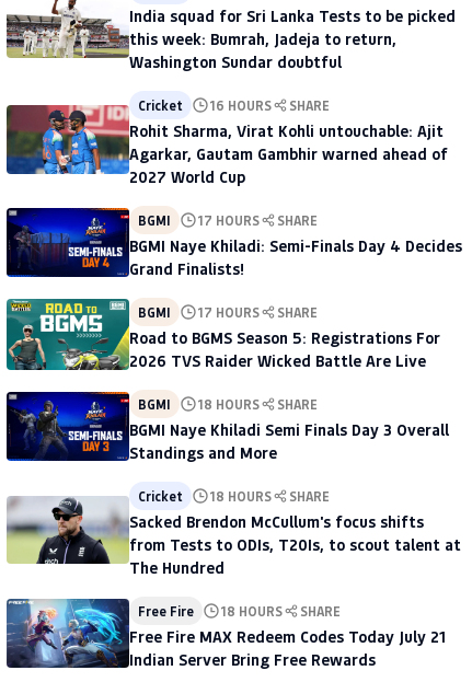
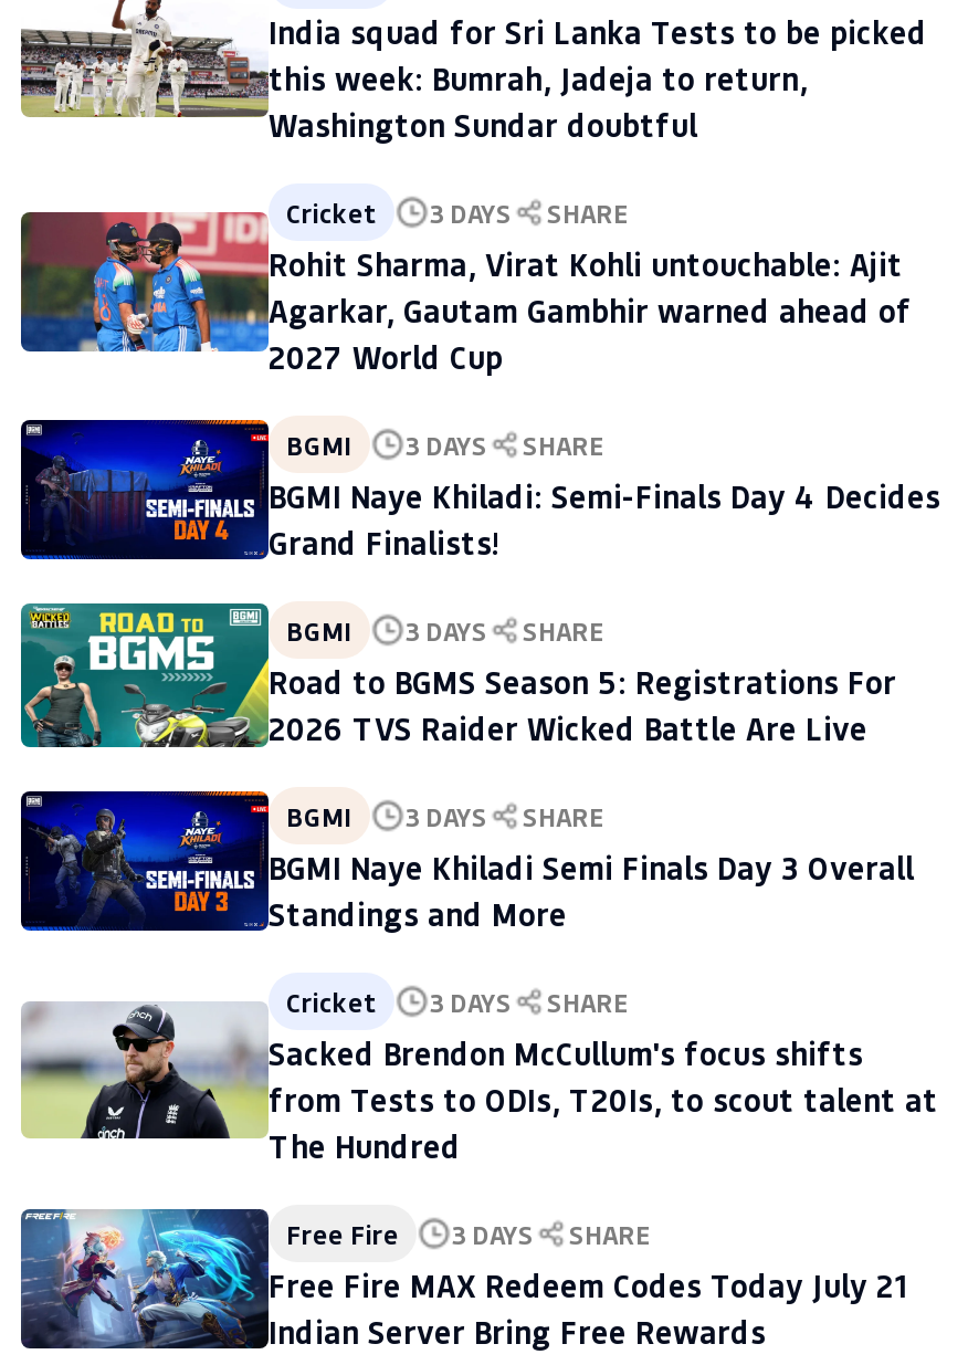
[138,96,330,113] Cricket 16 HOURS SHARE -> [286,194,629,229] Cricket 3 DAYS SHARE
[138,211,318,228] BGMI 17 HOURS SHARE -> [286,426,604,461] BGMI 3 DAYS SHARE
[138,303,318,320] BGMI 17 HOURS SHARE -> [286,611,604,647] BGMI 3 DAYS SHARE
[138,395,318,412] BGMI 18 HOURS SHARE -> [286,797,604,832] BGMI 3 DAYS SHARE
[138,487,330,504] Cricket 18 HOURS SHARE -> [286,983,629,1018] Cricket 3 DAYS SHARE
[138,602,341,619] Free Fire 18 HOURS SHARE -> [286,1215,651,1250] Free Fire 3 DAYS SHARE

